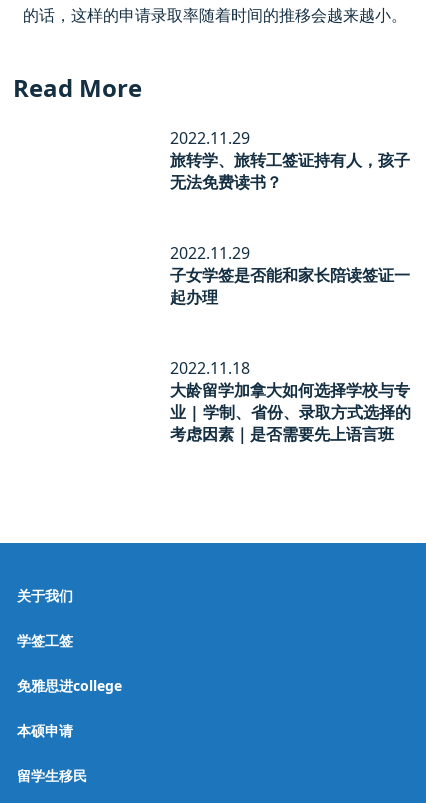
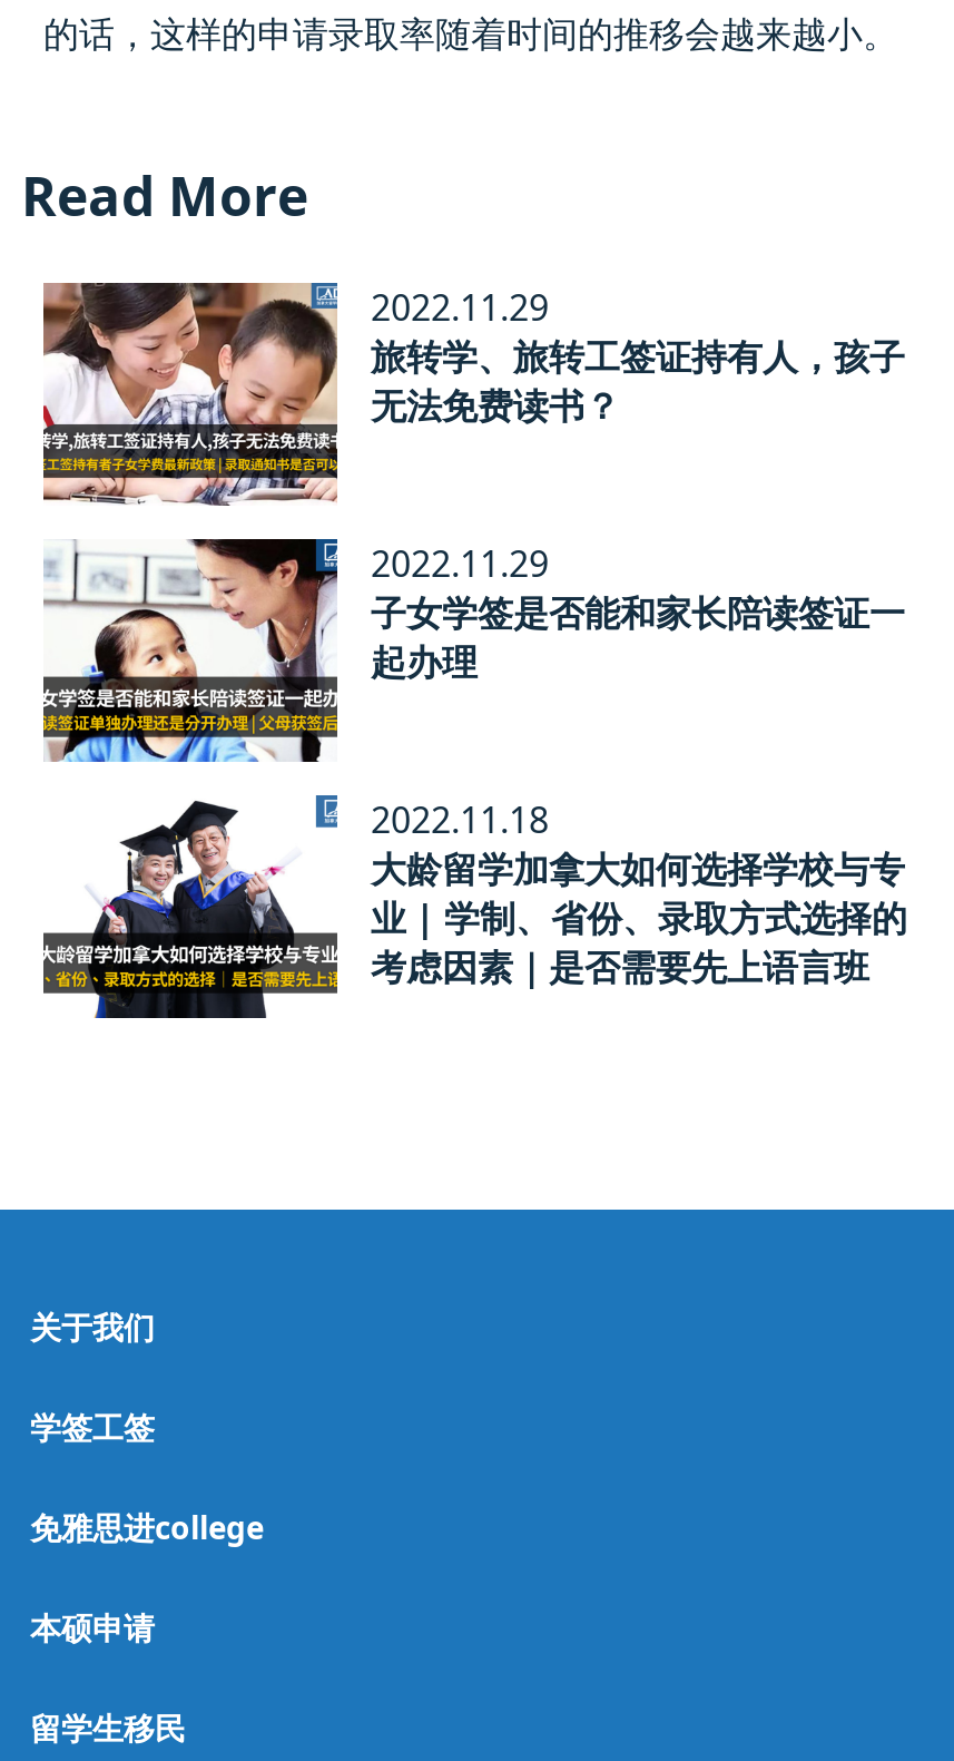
none -> [41,281,340,508] [image]
none -> [41,537,340,764] [image]
none -> [41,793,340,1020] [image]

